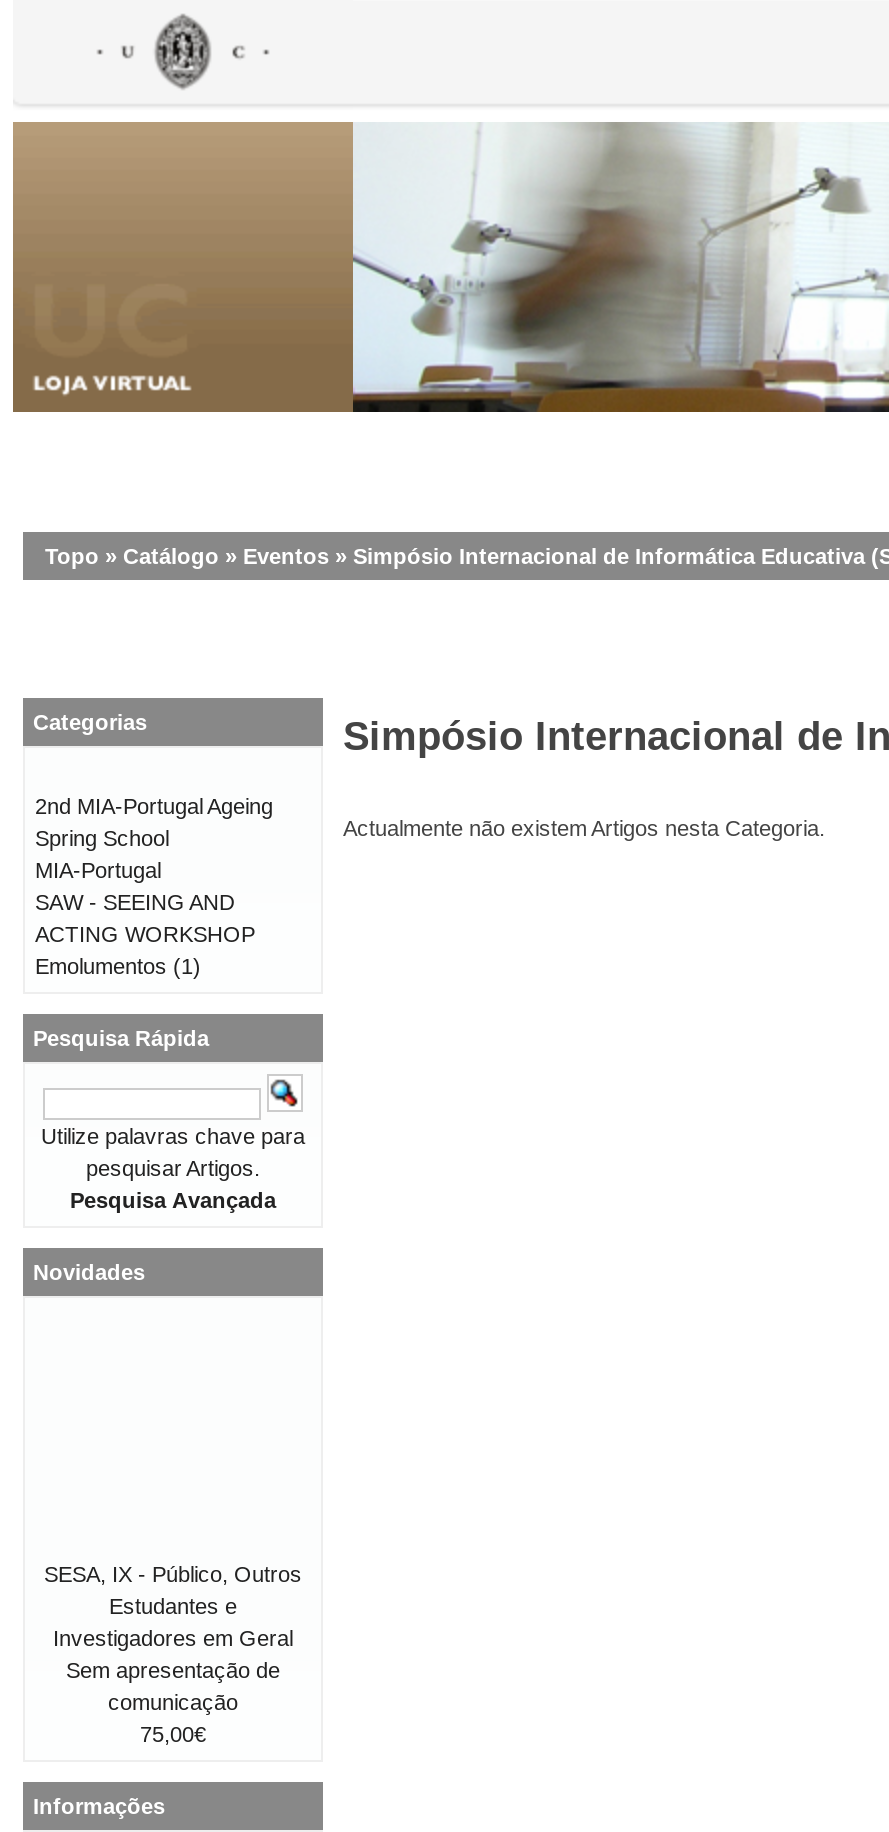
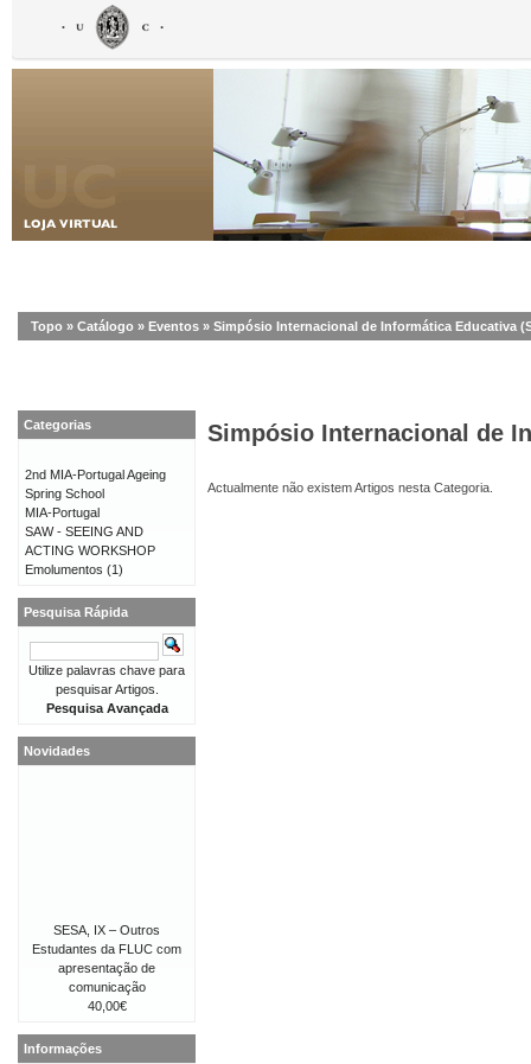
[44,1562,302,1682] SESA, IX - Público, Outros | Estudantes e | Investigadores em Geral | Sem apresentação de -> [32,923,181,975] SESA, IX – Outros | Estudantes da FLUC com | apresentação de
[140,1722,206,1746] 75,00€ -> [87,999,126,1013] 40,00€

